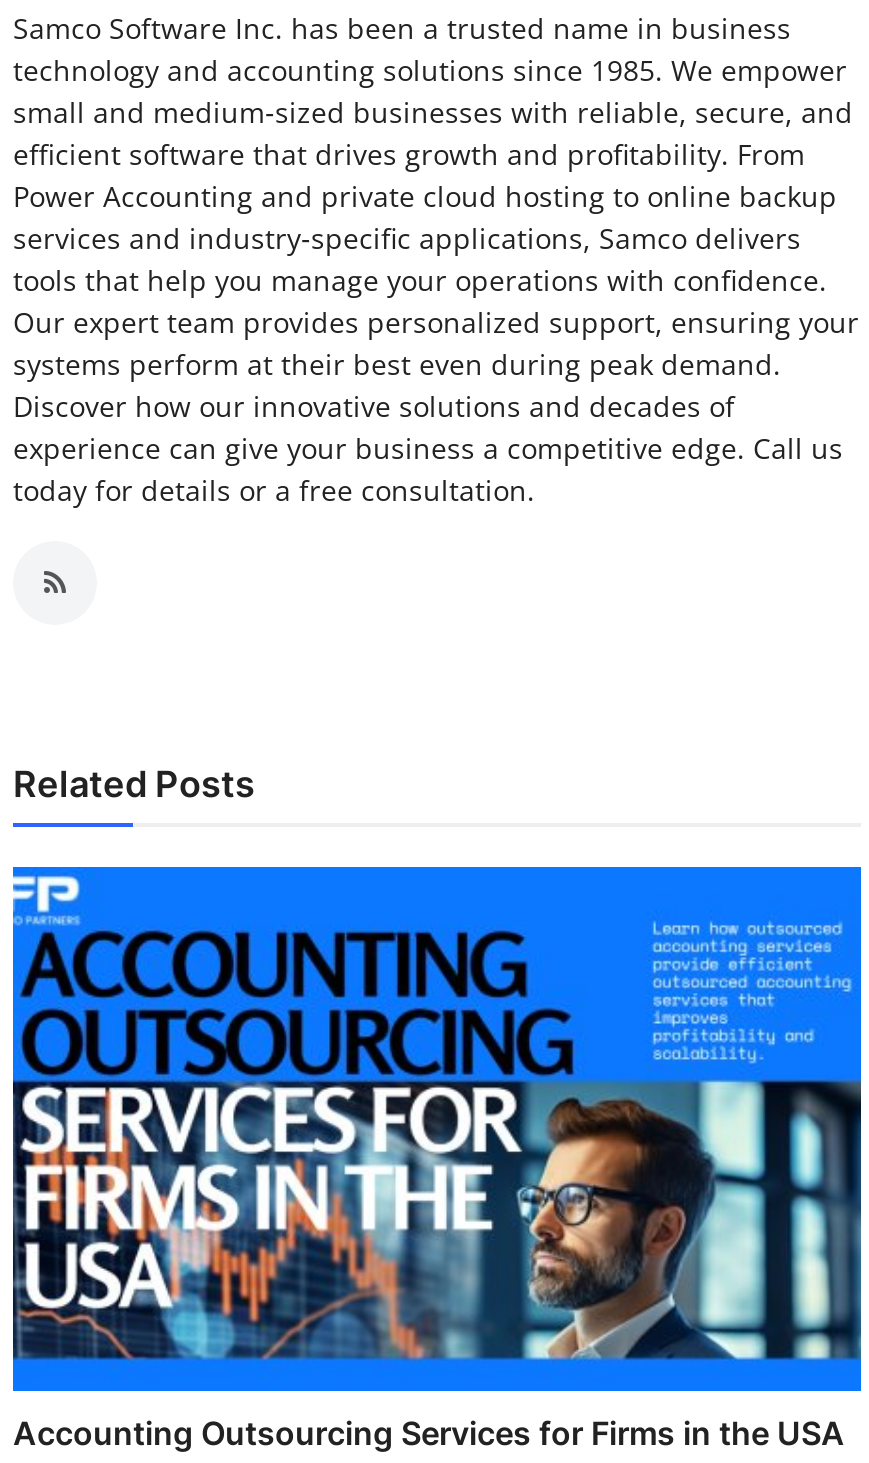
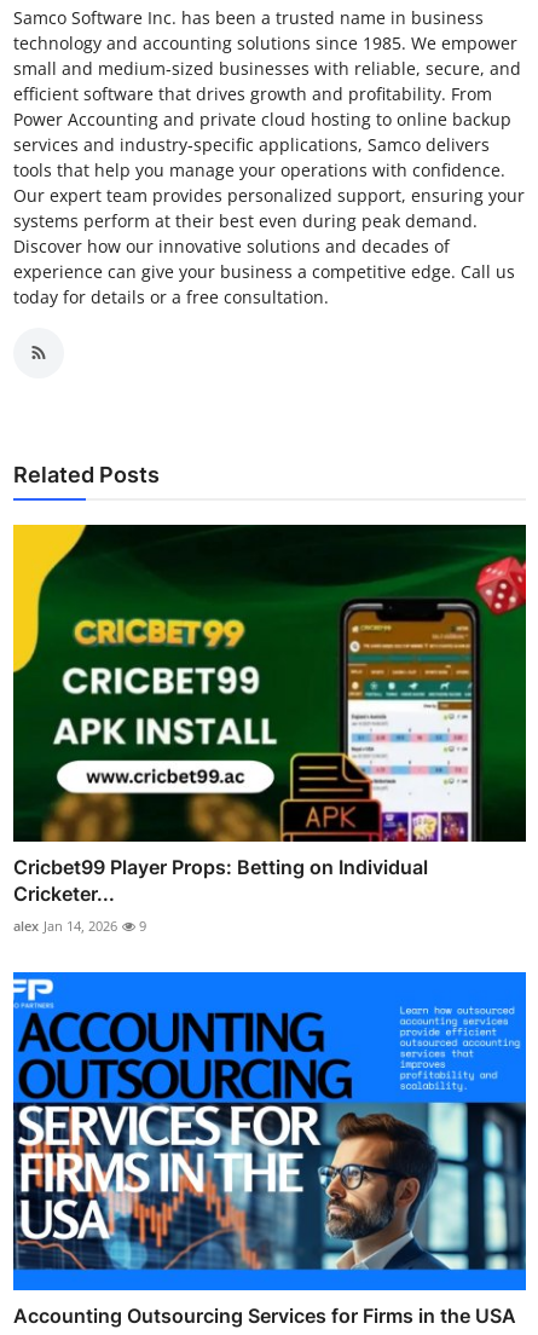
none -> [12,524,527,935] [image] | Cricbet99 Player Props: Betting on Individual | Cricketer... | alex Jan 14, 2026 | 9

